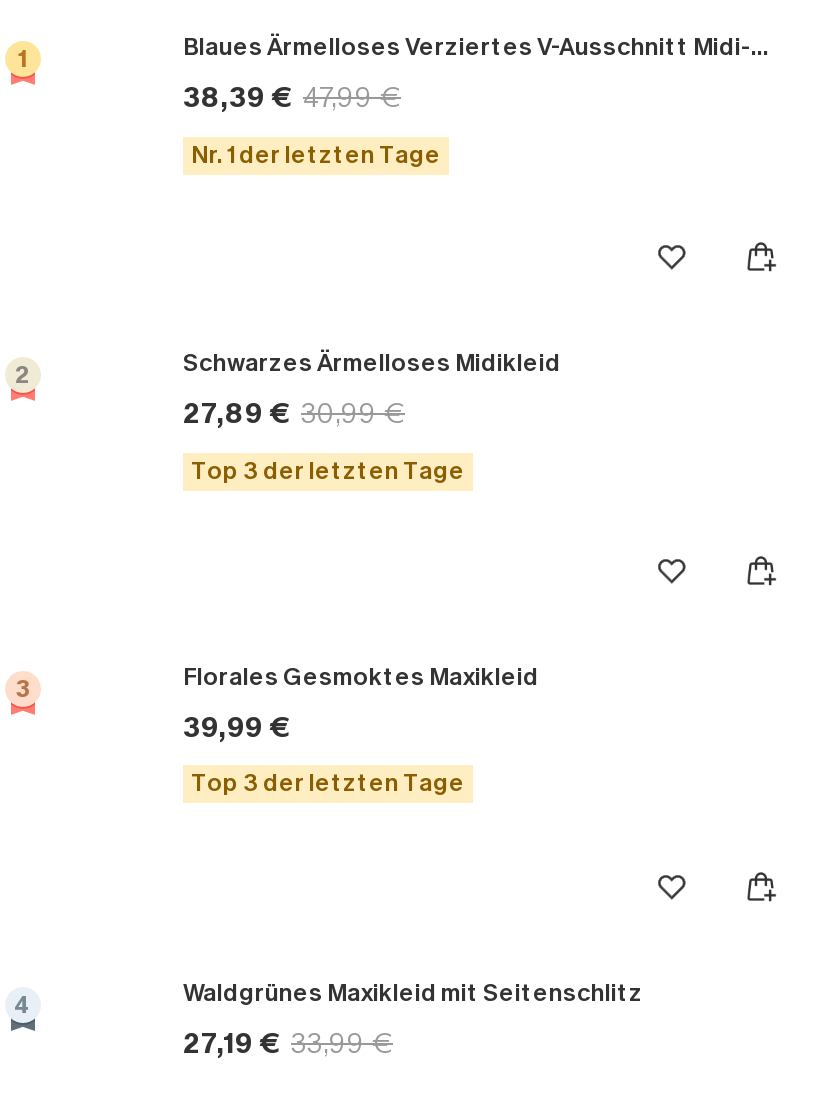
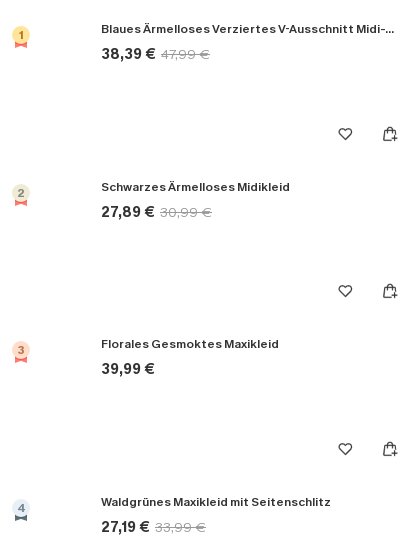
[191,139,441,171] Nr. 1 der letzten Tage -> none
[191,454,465,486] Top 3 der letzten Tage -> none
[191,767,465,799] Top 3 der letzten Tage -> none

